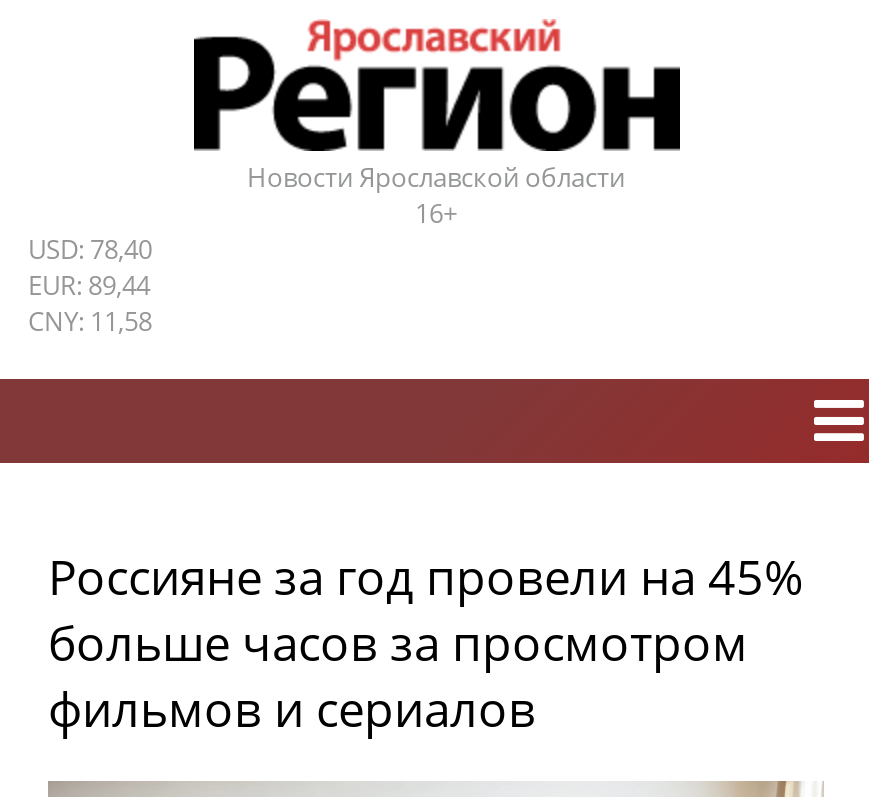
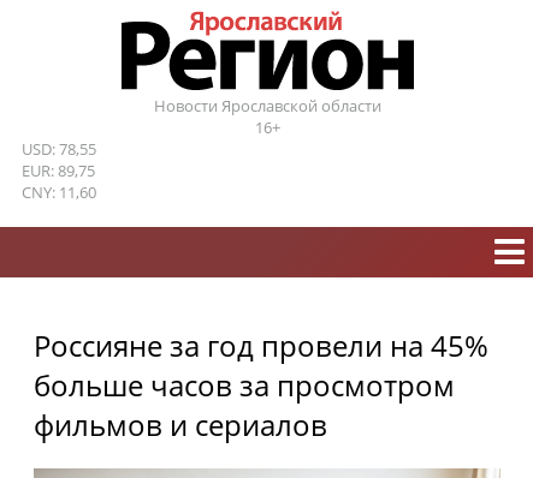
[28,231,152,267] USD: 78,40 -> [22,138,96,160] USD: 78,55
[28,267,150,303] EUR: 89,44 -> [22,160,95,181] EUR: 89,75
[28,303,152,339] CNY: 11,58 -> [22,181,96,203] CNY: 11,60

